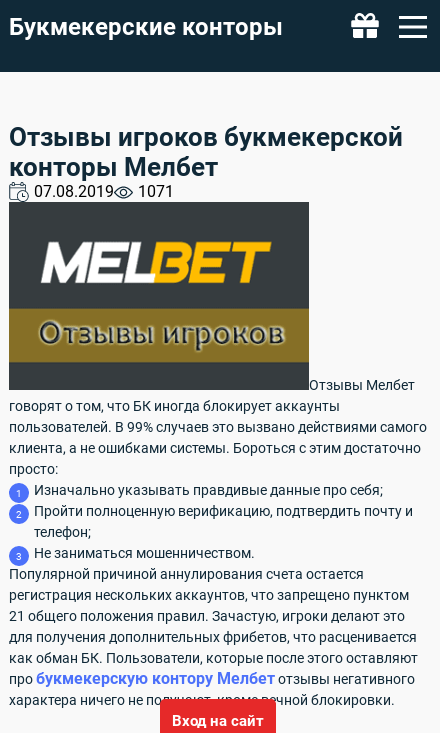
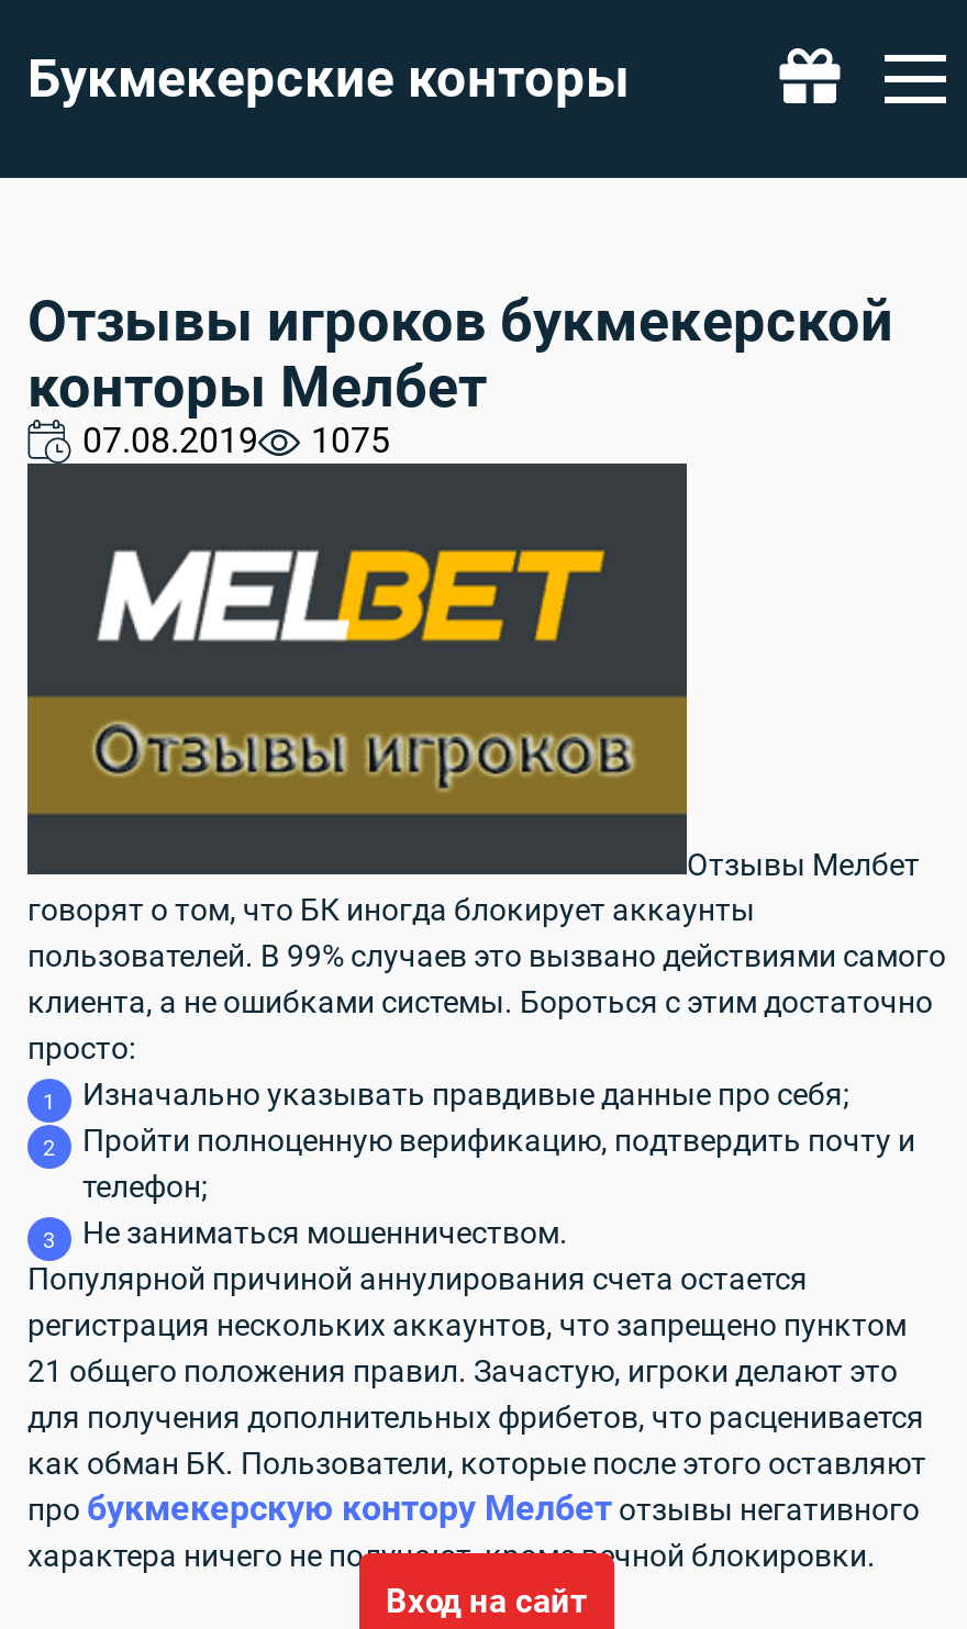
[34,182,174,201] 07.08.2019 1071 -> [82,420,390,461] 07.08.2019 1075

